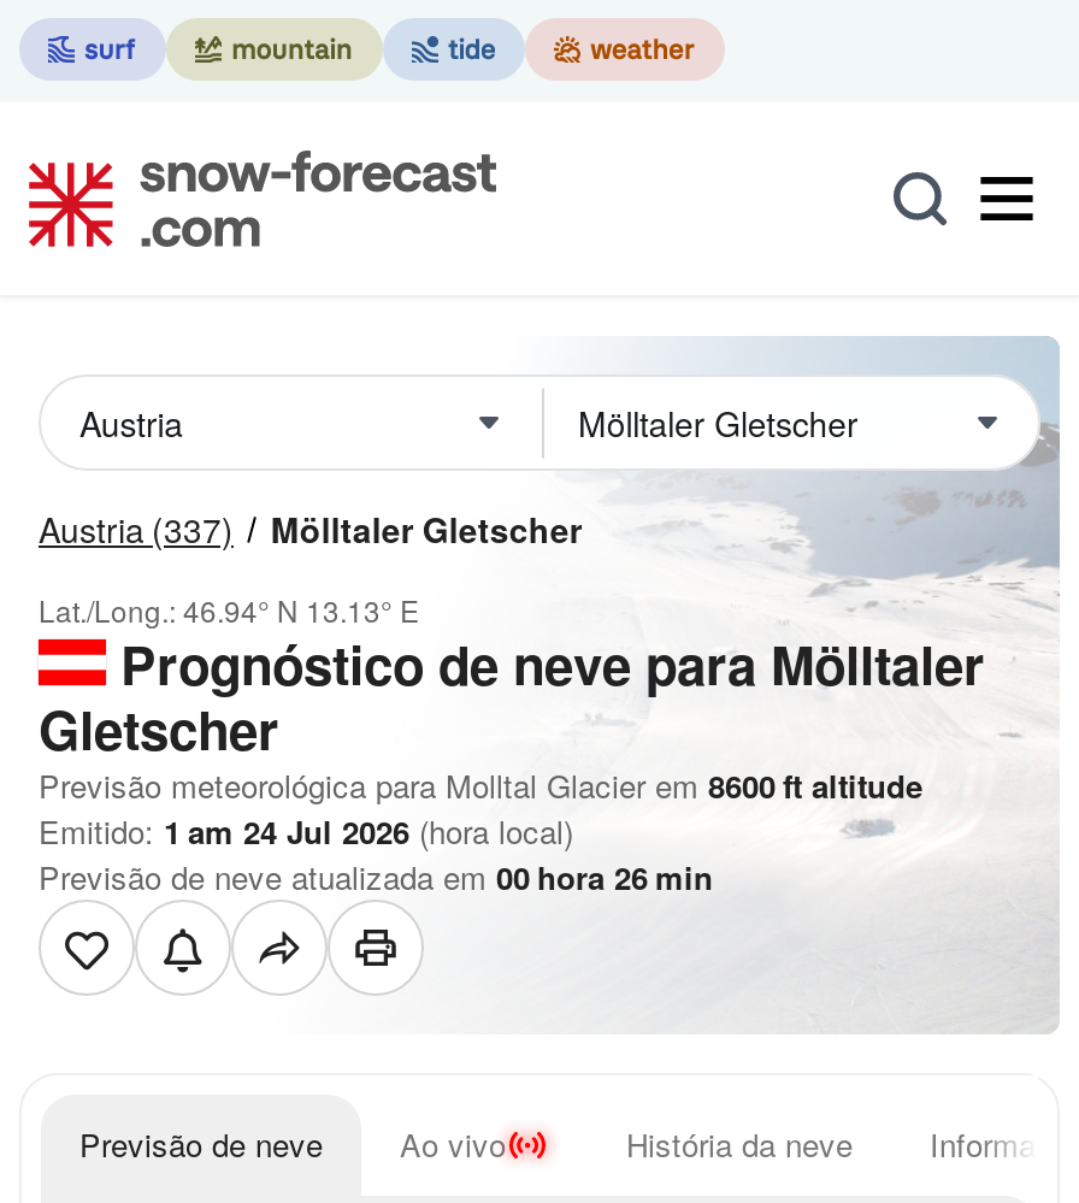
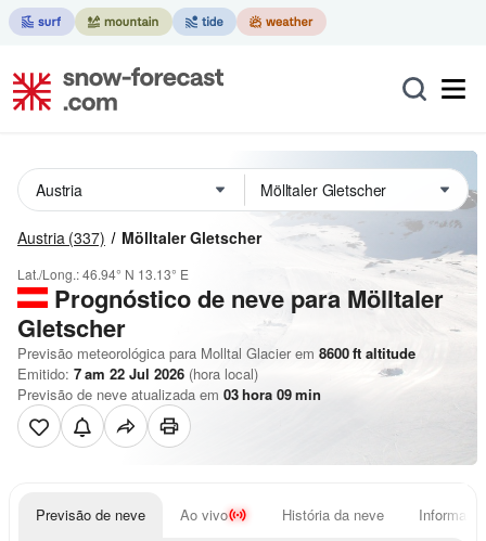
[39,808,573,854] Emitido: 1 am 24 Jul 2026 (hora local) -> [17,363,258,384] Emitido: 7 am 22 Jul 2026 (hora local)
[39,854,713,900] Previsão de neve atualizada em 00 hora 26 min -> [17,384,321,404] Previsão de neve atualizada em 03 hora 09 min

